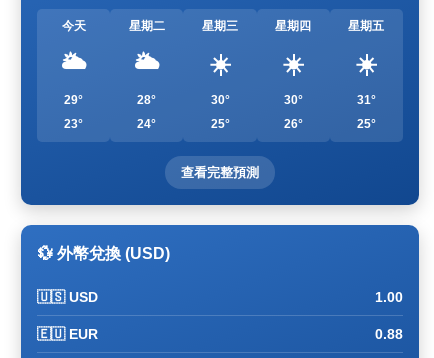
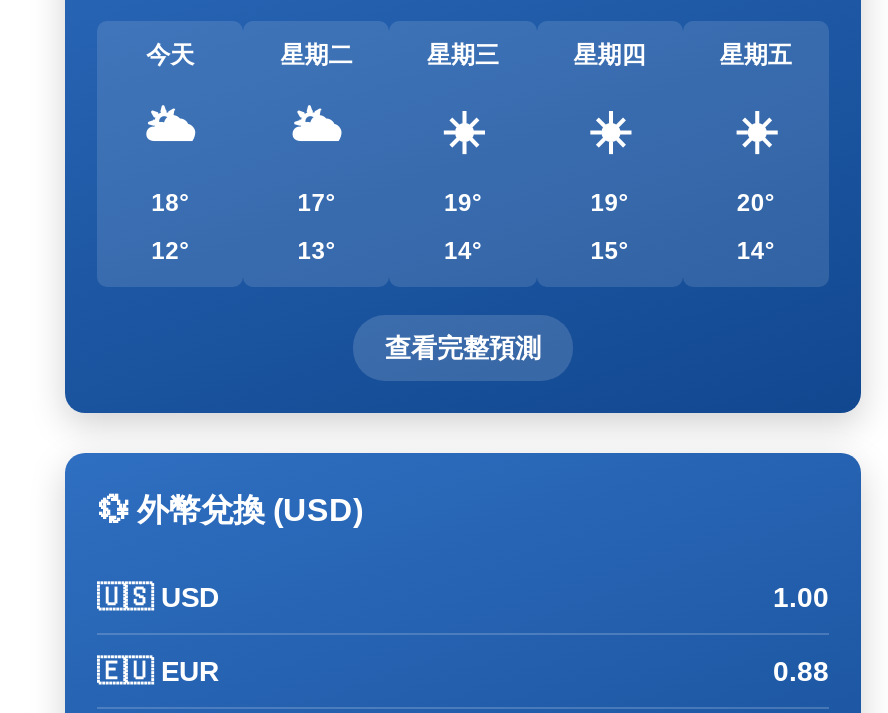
[64,93,83,107] 29° -> [151,189,189,217] 18°
[137,93,156,107] 28° -> [298,189,336,217] 17°
[210,93,229,107] 30° -> [444,189,482,217] 19°
[284,93,303,107] 30° -> [590,189,628,217] 19°
[357,93,376,107] 31° -> [737,189,775,217] 20°
[64,117,83,131] 23° -> [151,237,189,265] 12°
[137,117,156,131] 24° -> [298,237,336,265] 13°
[210,117,229,131] 25° -> [444,237,482,265] 14°
[284,117,303,131] 26° -> [590,237,628,265] 15°
[357,117,376,131] 25° -> [737,237,775,265] 14°

